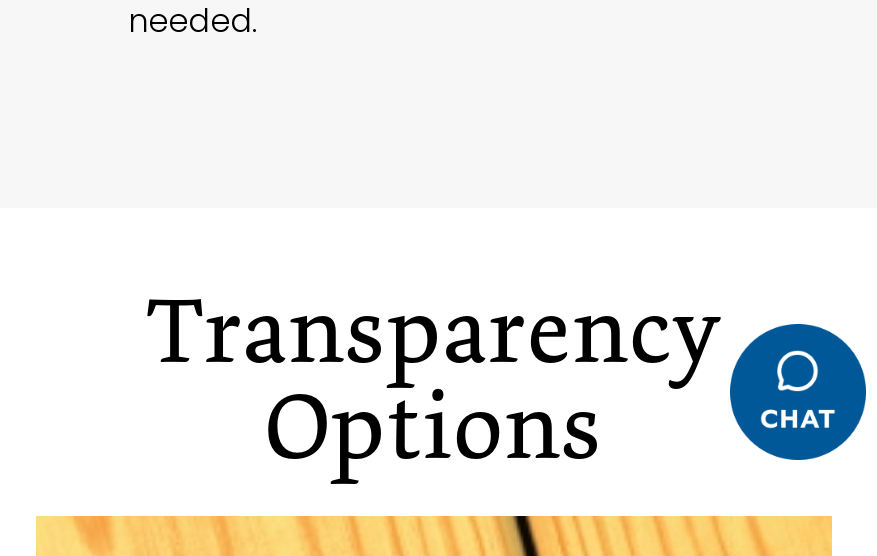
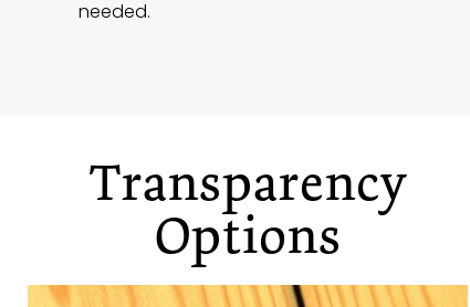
[728,322,868,462] [image] -> none

